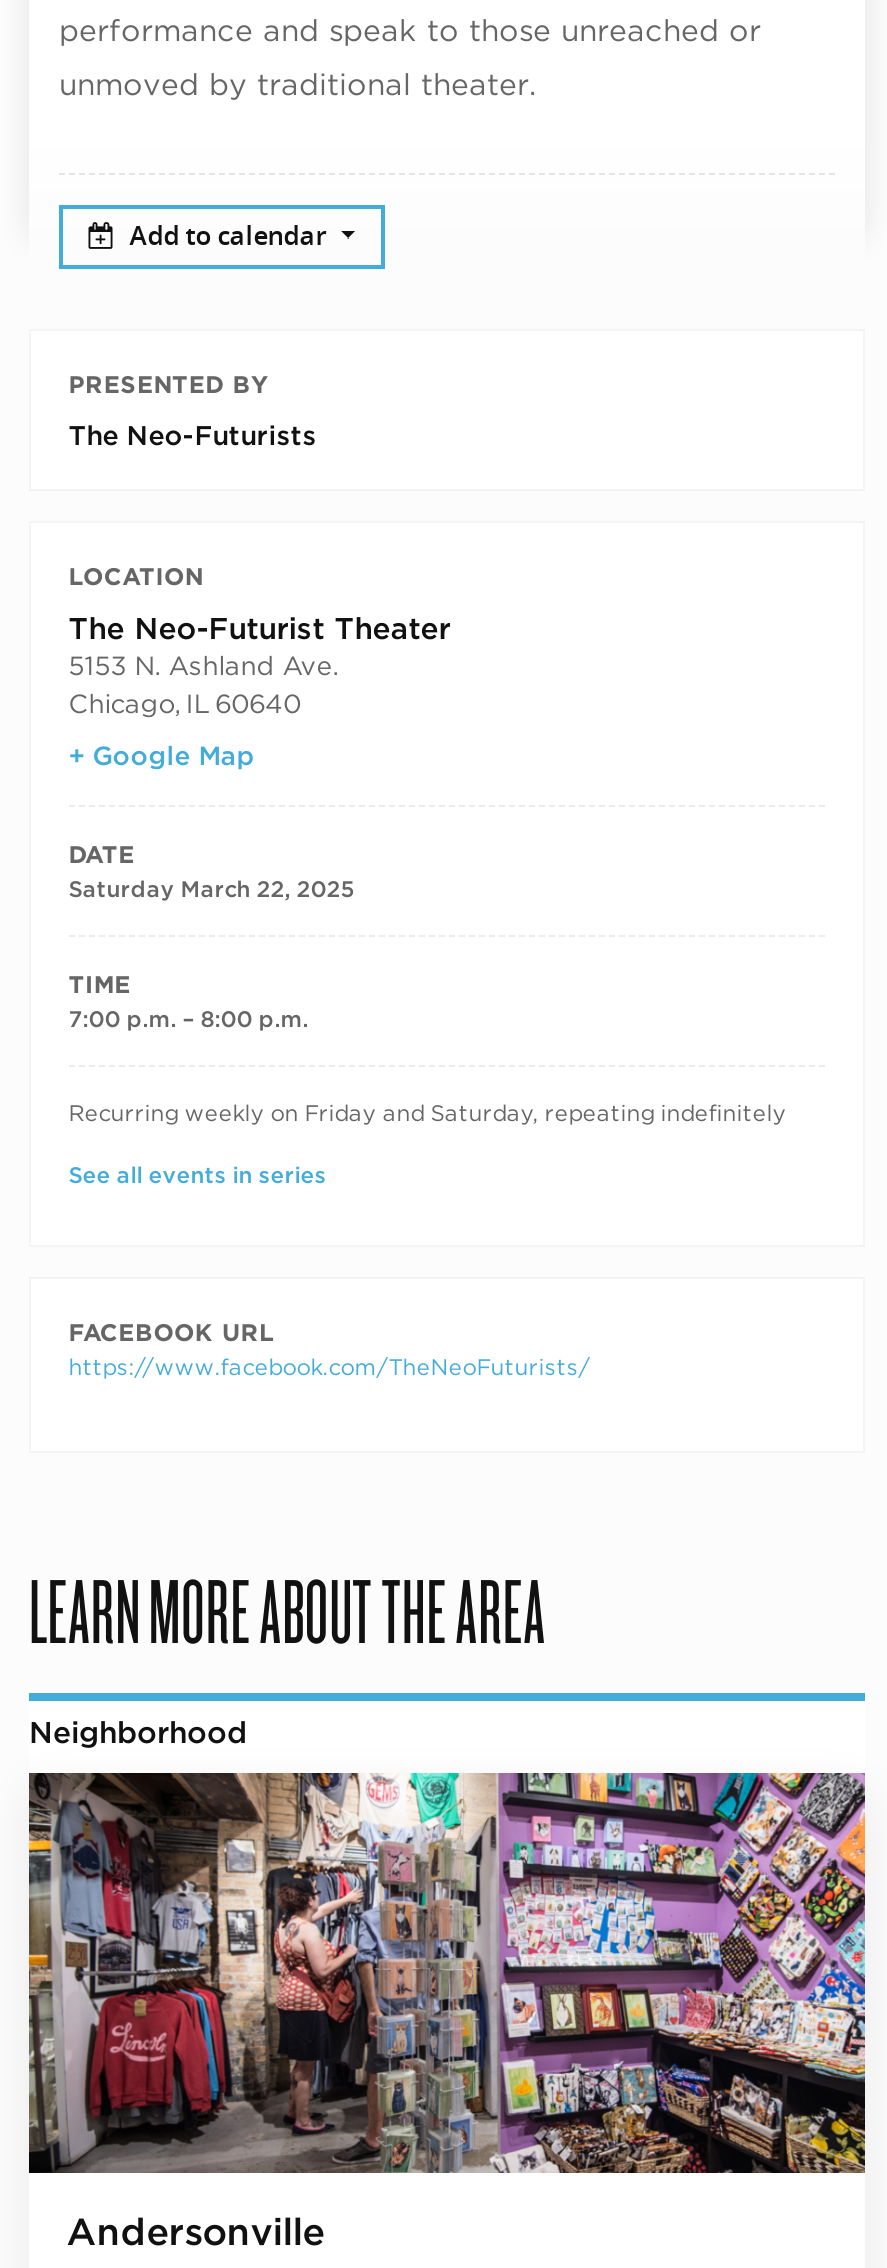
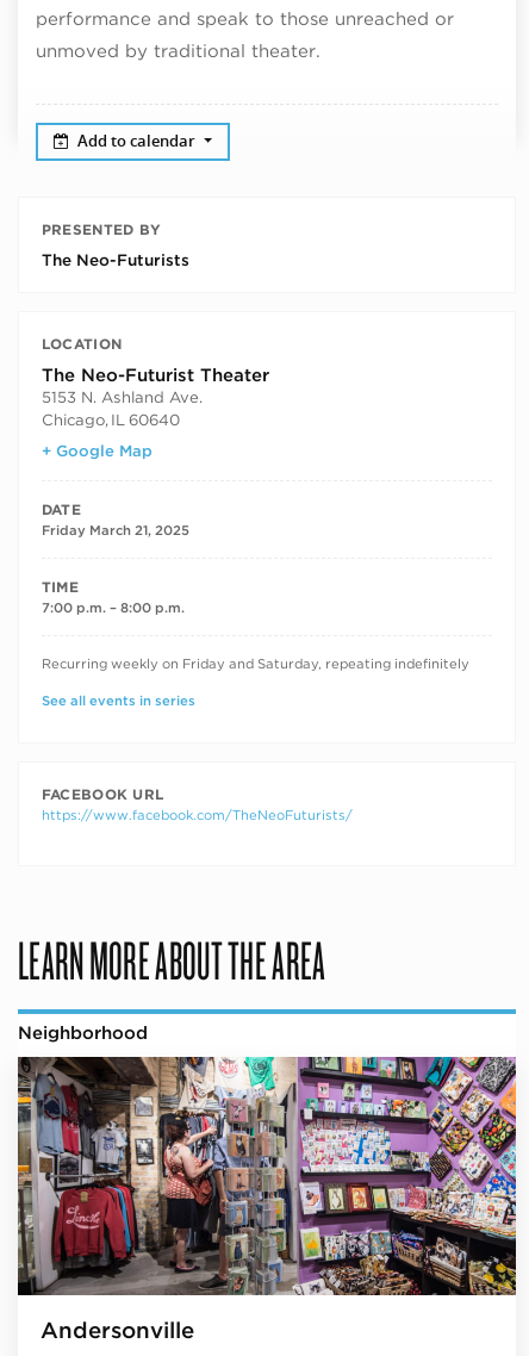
[69,875,355,903] Saturday March 22, 2025 -> [41,522,189,539] Friday March 21, 2025

